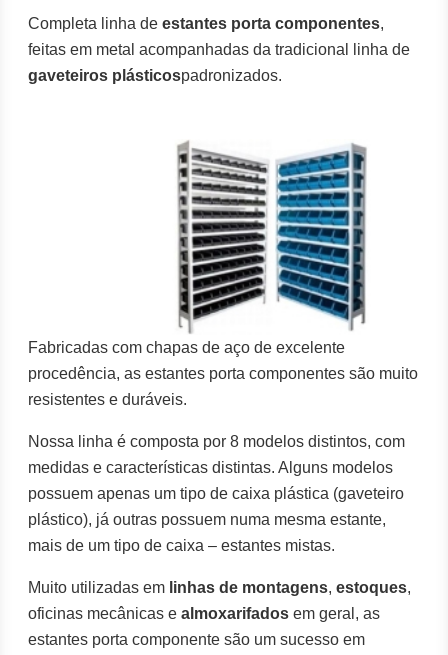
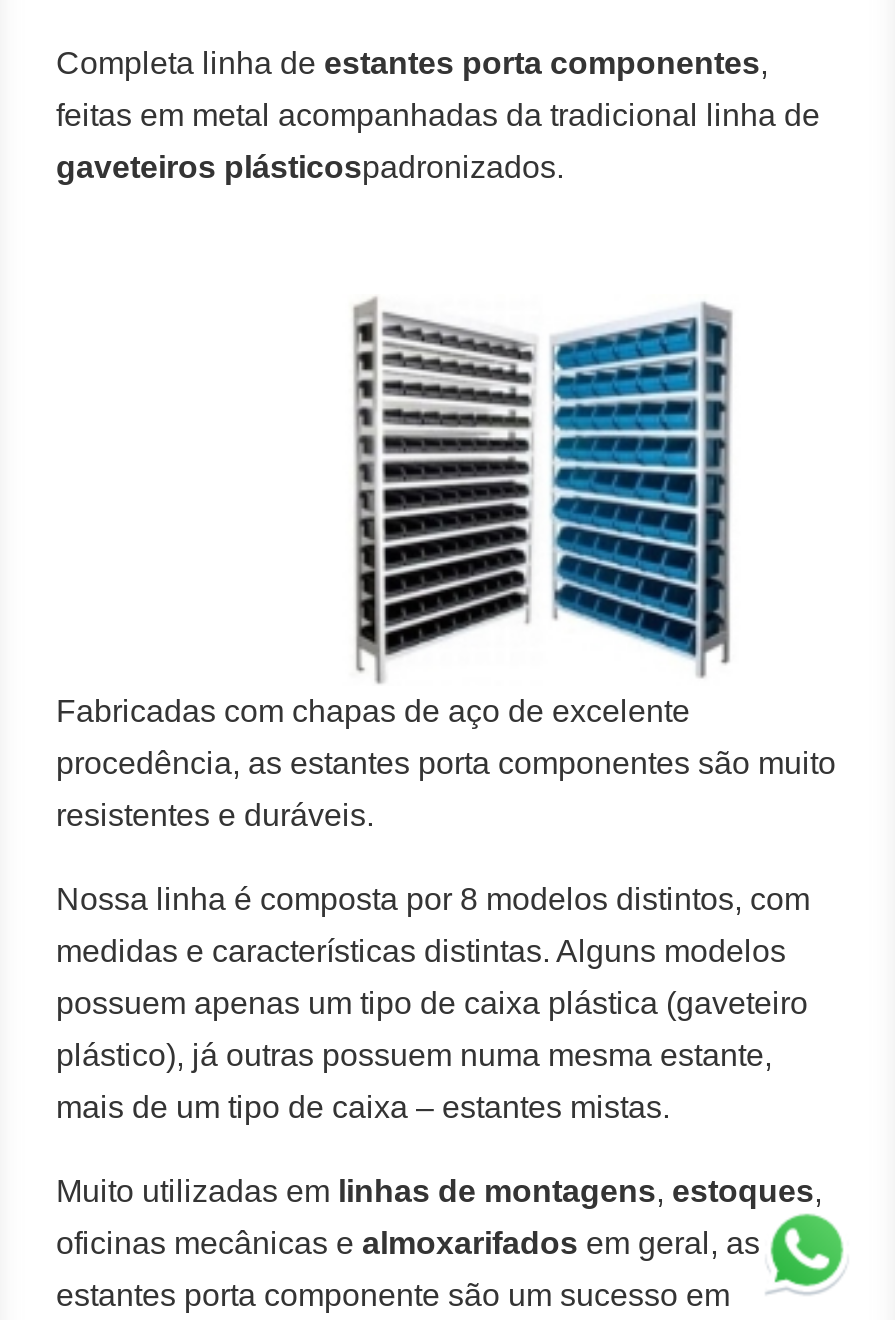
none -> [769,1212,845,1294] [image]

